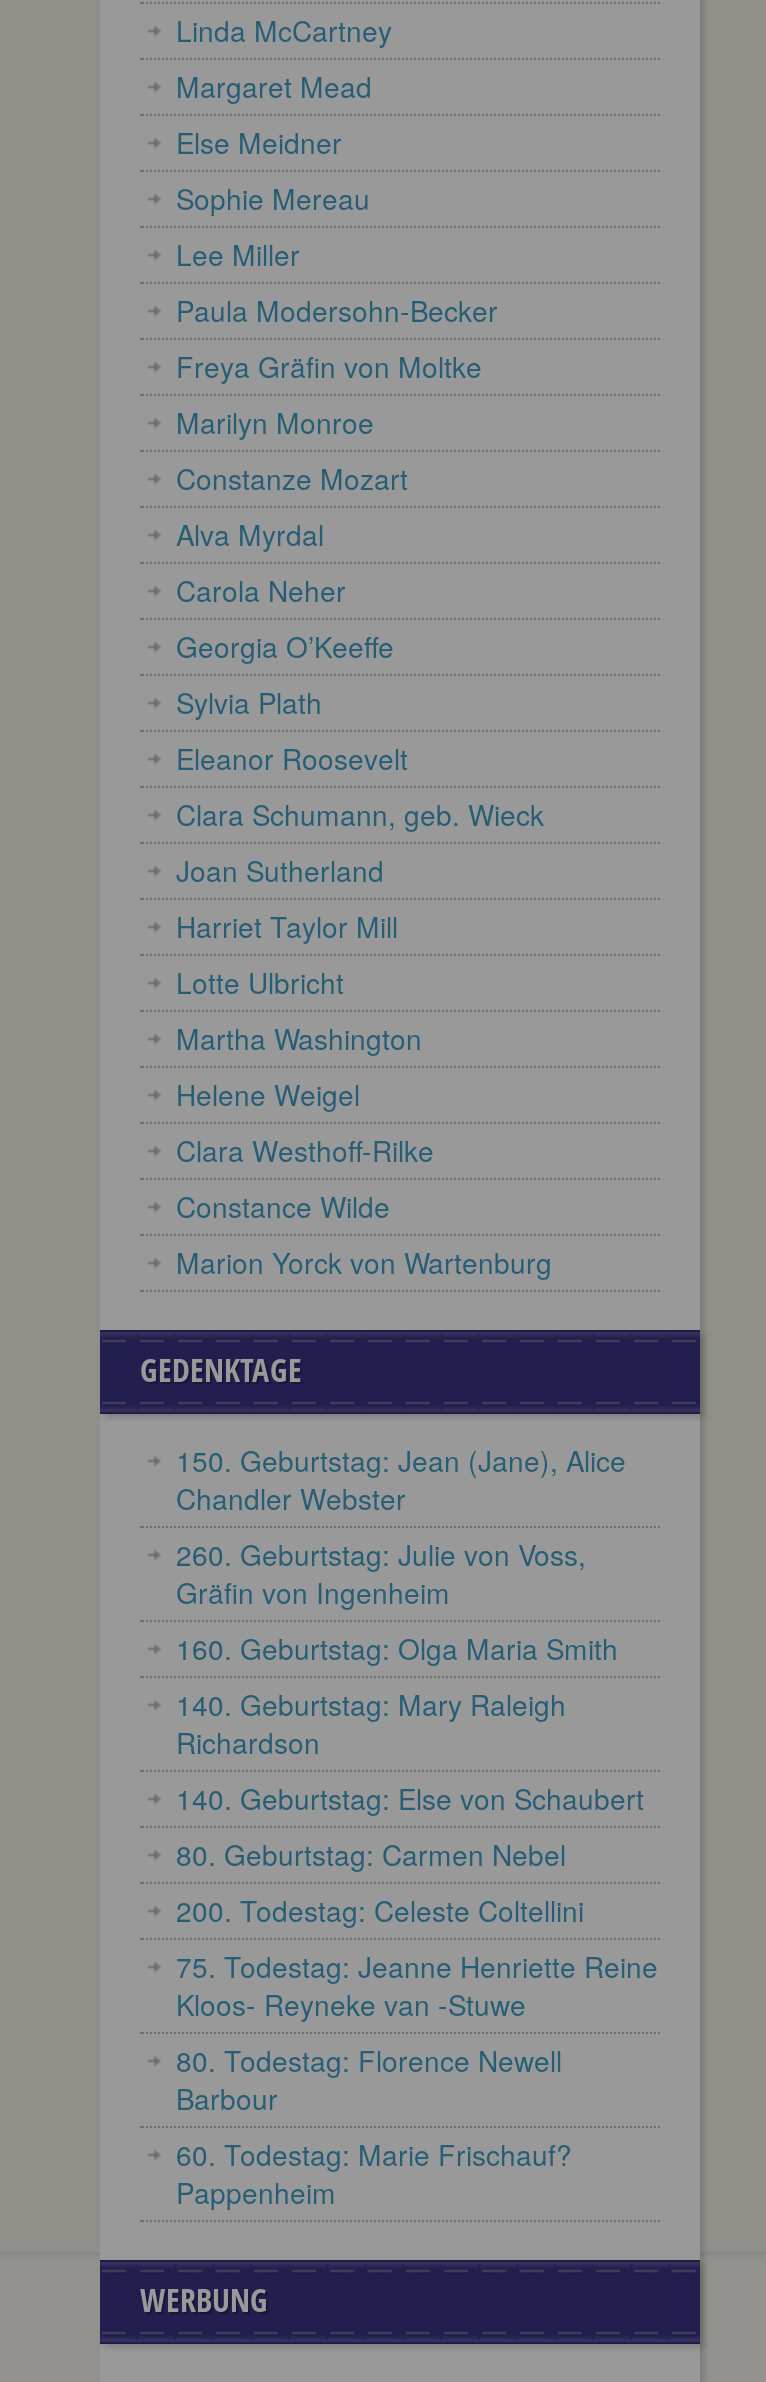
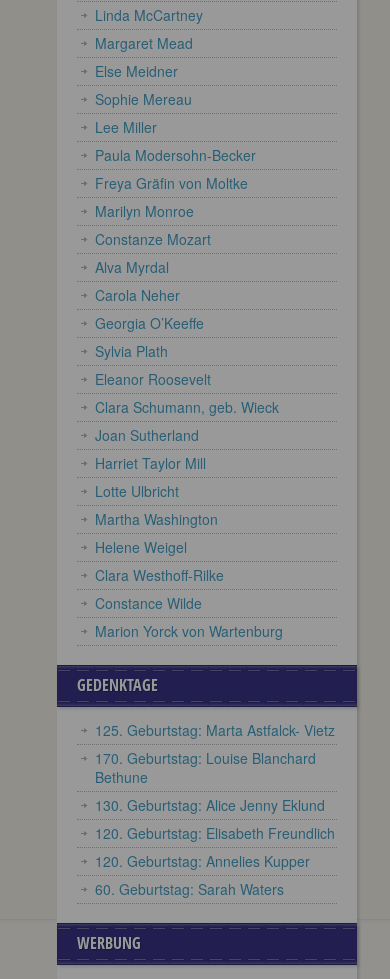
[176,1440,658,2212] 150. Geburtstag: Jean (Jane), Alice | Chandler Webster | 260. Geburtstag: Julie von Voss, | Gräfin von Ingenheim | 160. Geburtstag: Olga Maria Smith | 140. Geburtstag: Mary Raleigh | Richardson | 140. Geburtstag: Else von Schaubert | 80. Geburtstag: Carmen Nebel | 200. Todestag: Celeste Coltellini | 75. Todestag: Jeanne Henriette Reine | Kloos- Reyneke van -Stuwe | 80. Todestag: Florence Newell | Barbour | 60. Todestag: Marie Frischauf? | Pappenheim -> [95,720,335,899] 125. Geburtstag: Marta Astfalck- Vietz | 170. Geburtstag: Louise Blanchard | Bethune | 130. Geburtstag: Alice Jenny Eklund | 120. Geburtstag: Elisabeth Freundlich | 120. Geburtstag: Annelies Kupper | 60. Geburtstag: Sarah Waters

